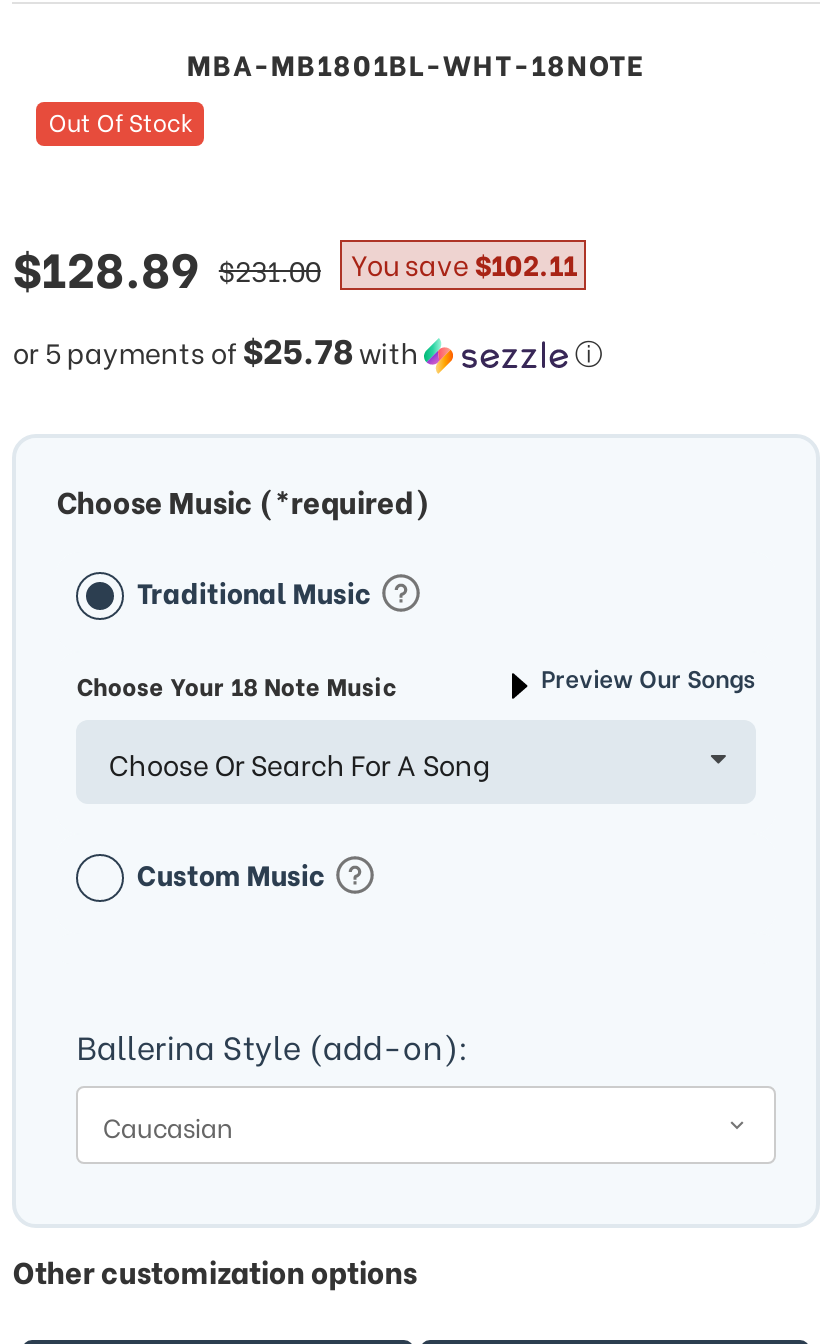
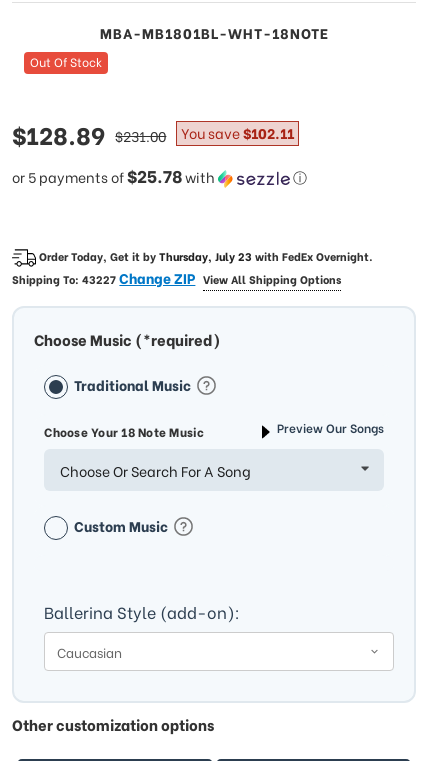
none -> [12,248,373,288] Order Today, Get it by Thursday, July 23 with FedEx Overnight. | Shipping To: 43227 Change ZIP View All Shipping Options

